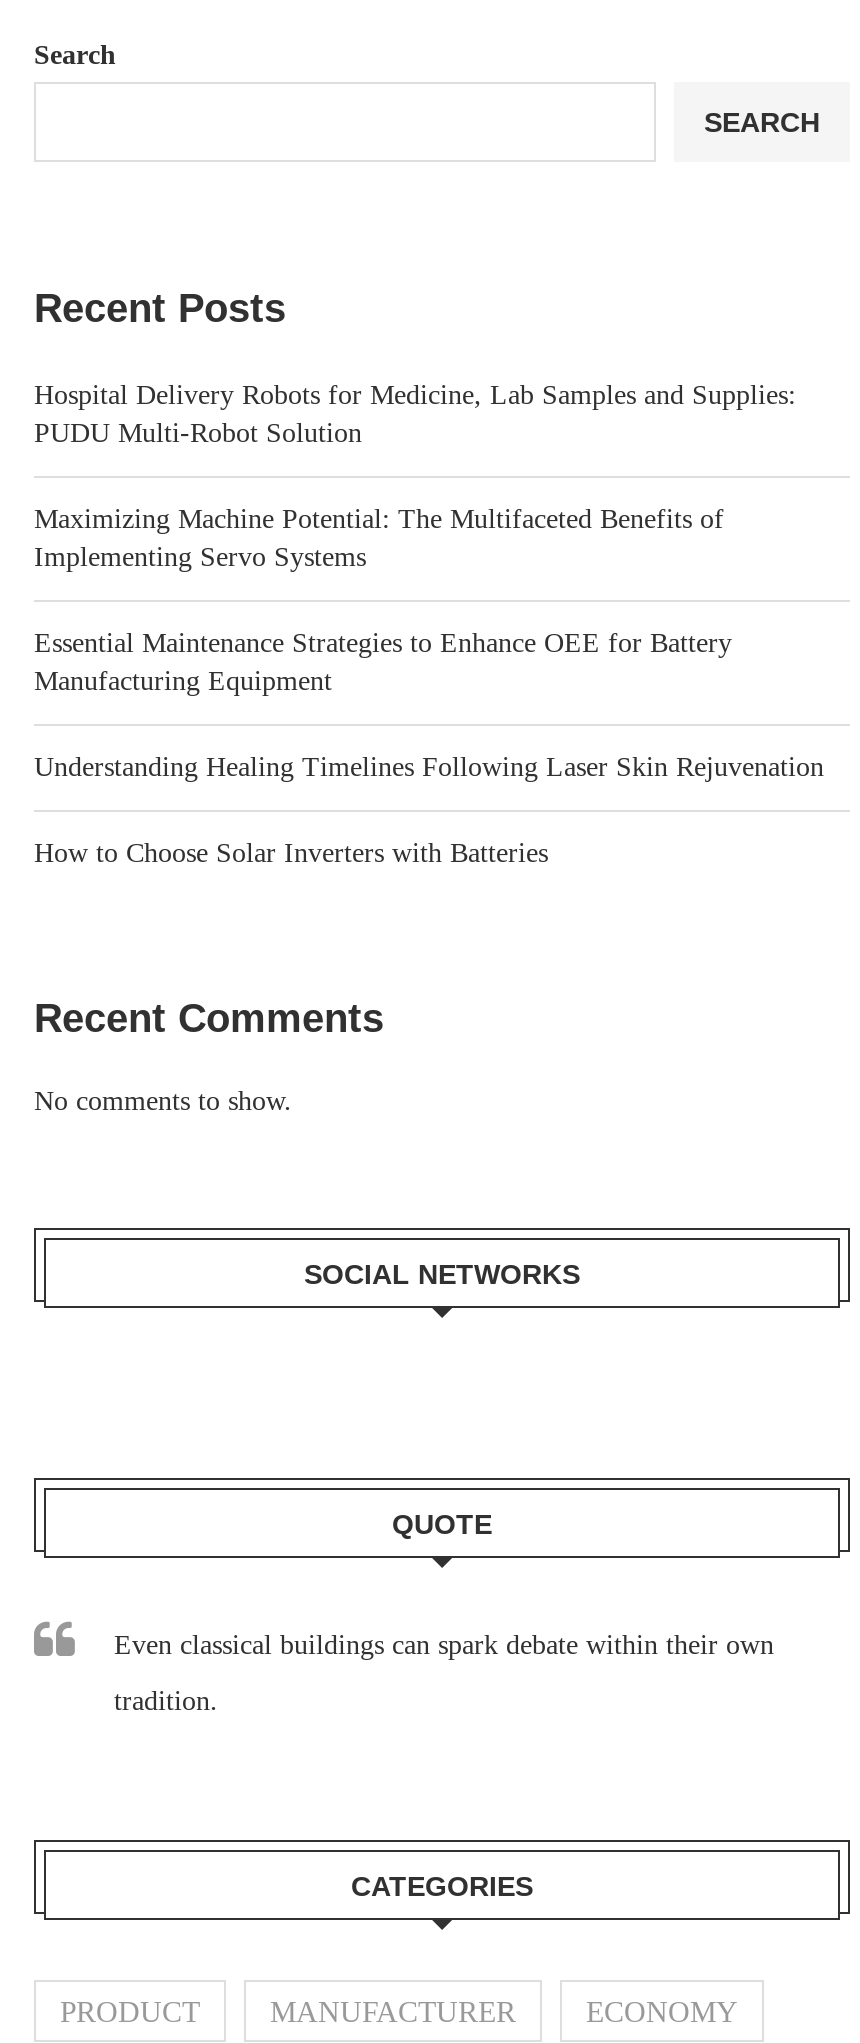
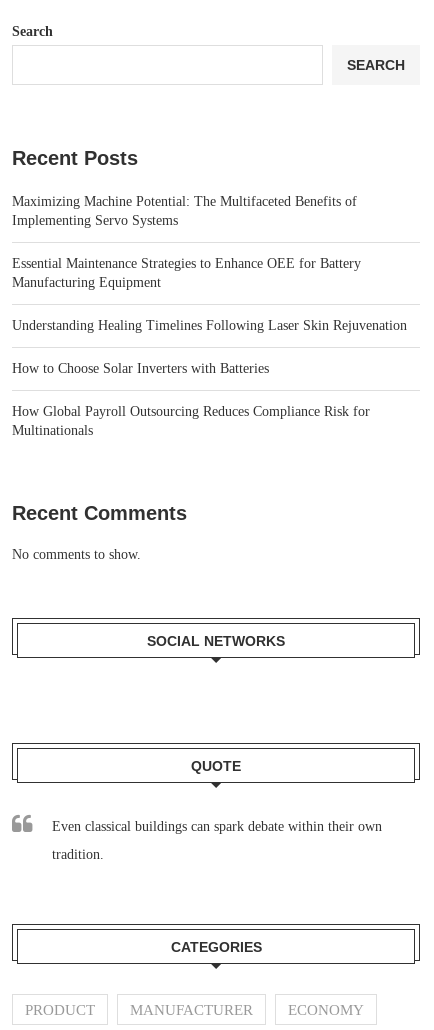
[34,380,796,448] Hospital Delivery Robots for Medicine, Lab Samples and Supplies: | PUDU Multi-Robot Solution -> none
moved [34,504,824,868] -> [12,194,407,376]: Maximizing Machine Potential: The Multifaceted Benefits of | Implementing Servo Systems | Essential Maintenance Strategies to Enhance OEE for Battery | Manufacturing Equipment | Understanding Healing Timelines Following Laser Skin Rejuvenation | How to Choose Solar Inverters with Batteries
none -> [12,404,370,438] How Global Payroll Outsourcing Reduces Compliance Risk for | Multinationals

